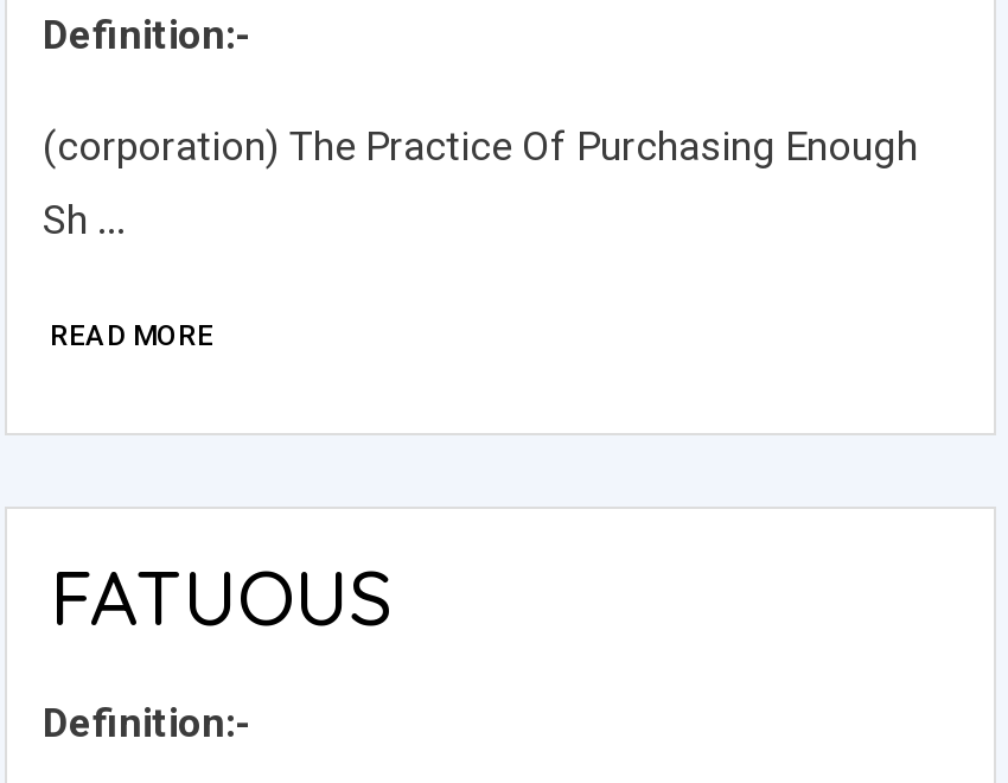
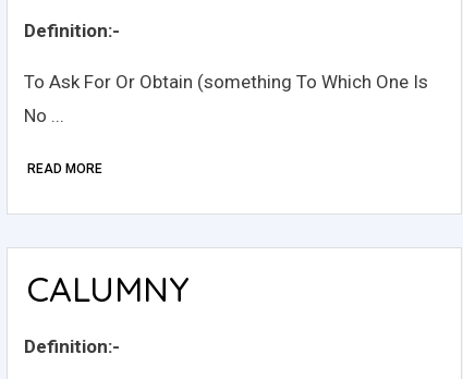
[43,122,918,170] (corporation) The Practice Of Purchasing Enough -> [24,71,428,93] To Ask For Or Obtain (something To Which One Is
[43,196,126,243] Sh ... -> [24,105,64,126] No ...
[50,549,391,644] FATUOUS -> [27,267,190,310] CALUMNY

